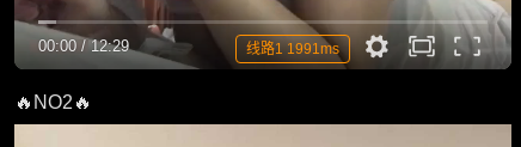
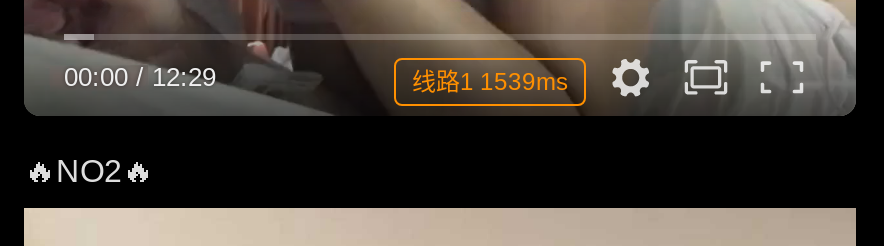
[246,40,339,57] 线路1 1991ms -> [412,67,568,95] 线路1 1539ms

